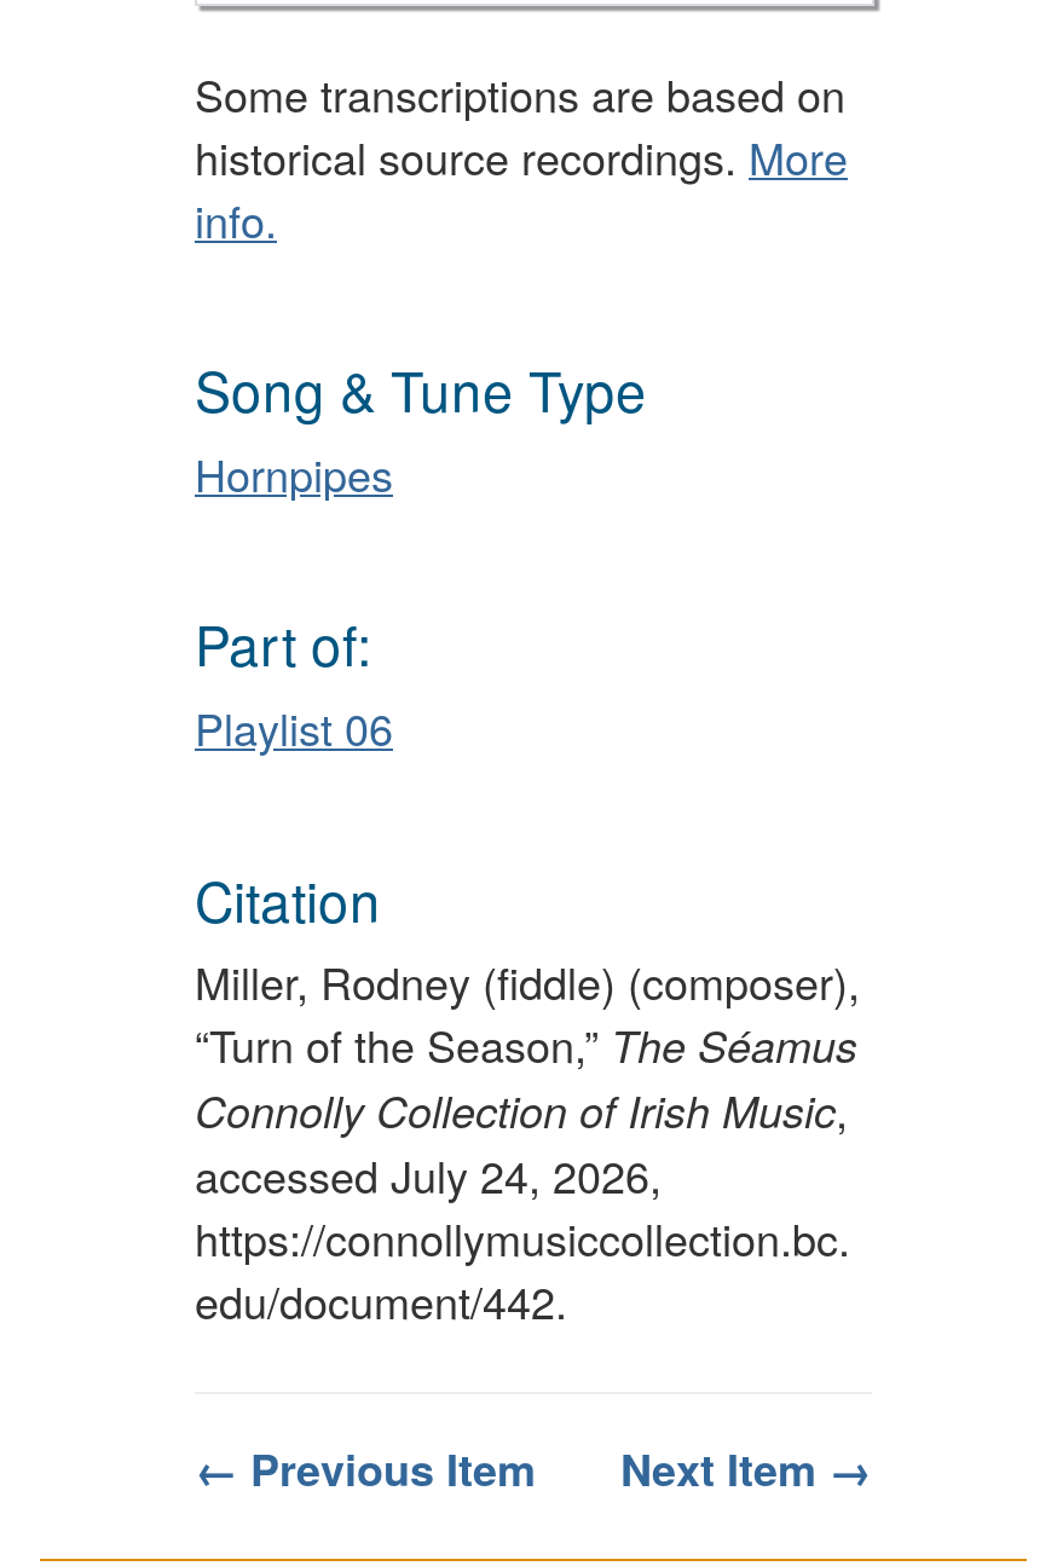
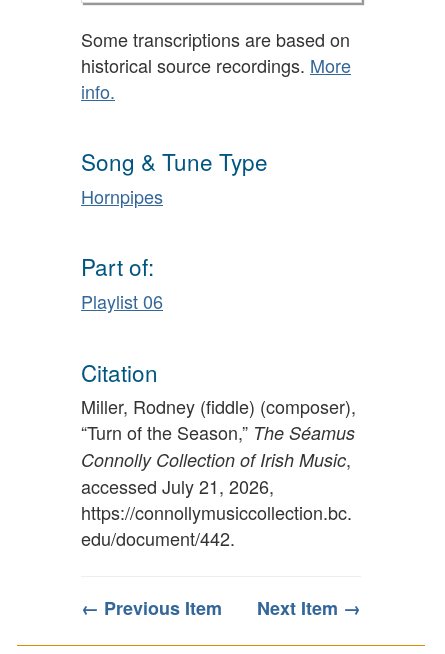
[195,1143,662,1206] accessed July 24, 2026, -> [81,473,274,499] accessed July 21, 2026,

